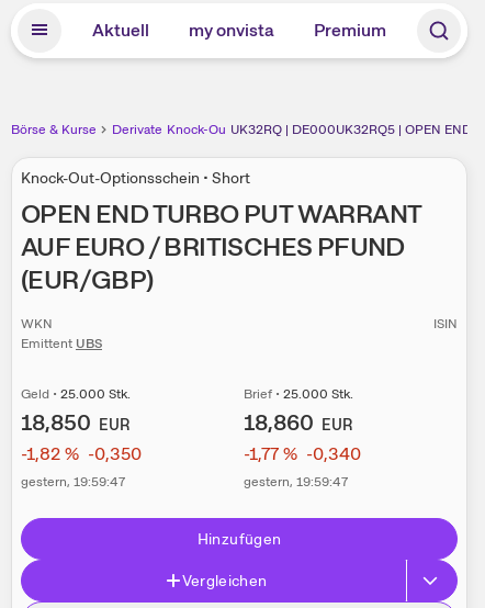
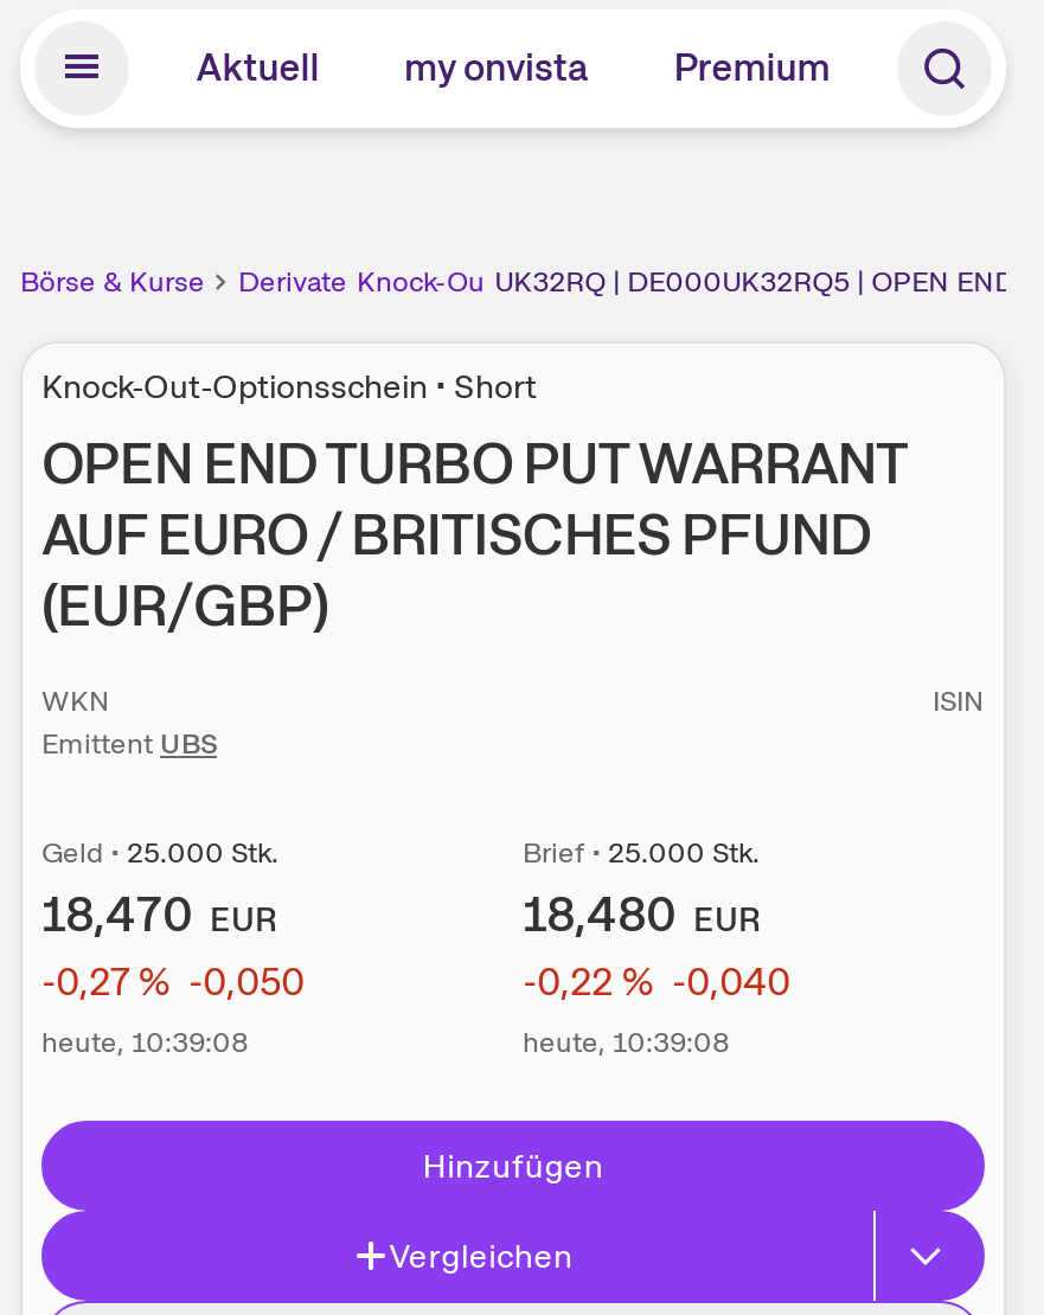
[21,408,142,491] 18,850 EUR | -1,82 % -0,350 | gestern, 19:59:47 -> [41,884,305,1062] 18,470 EUR | -0,27 % -0,050 | heute, 10:39:08
[244,408,361,491] 18,860 EUR | -1,77 % -0,340 | gestern, 19:59:47 -> [523,884,790,1062] 18,480 EUR | -0,22 % -0,040 | heute, 10:39:08

